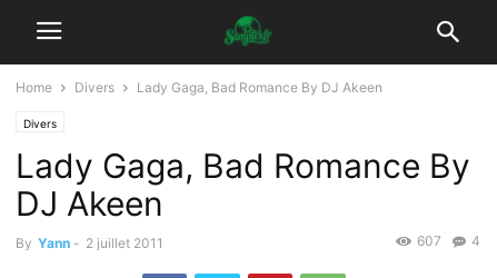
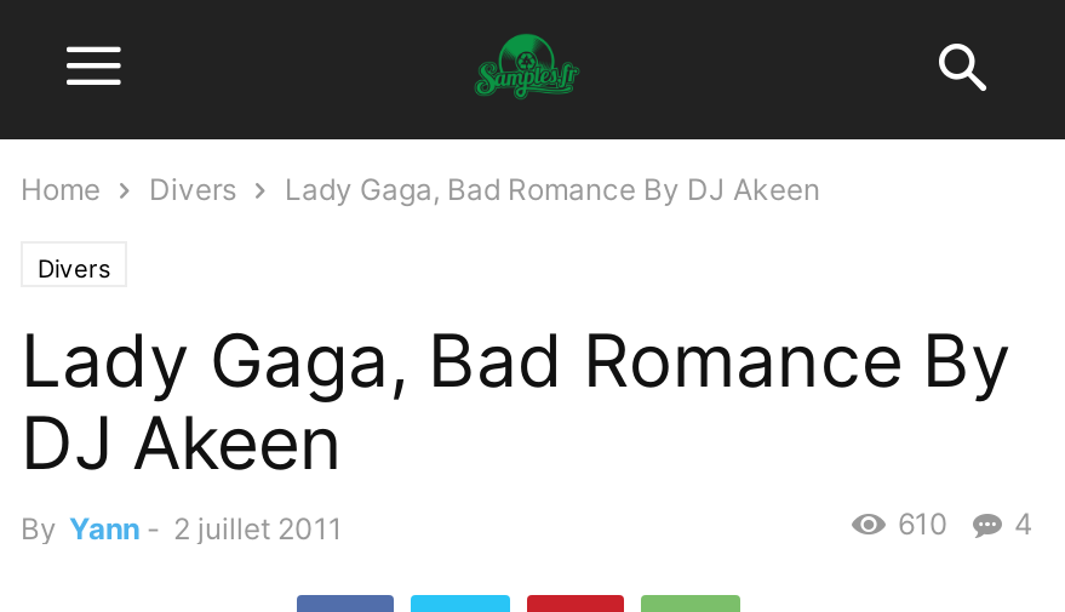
[417,232,480,249] 607 4 -> [898,505,1033,542] 610 4

